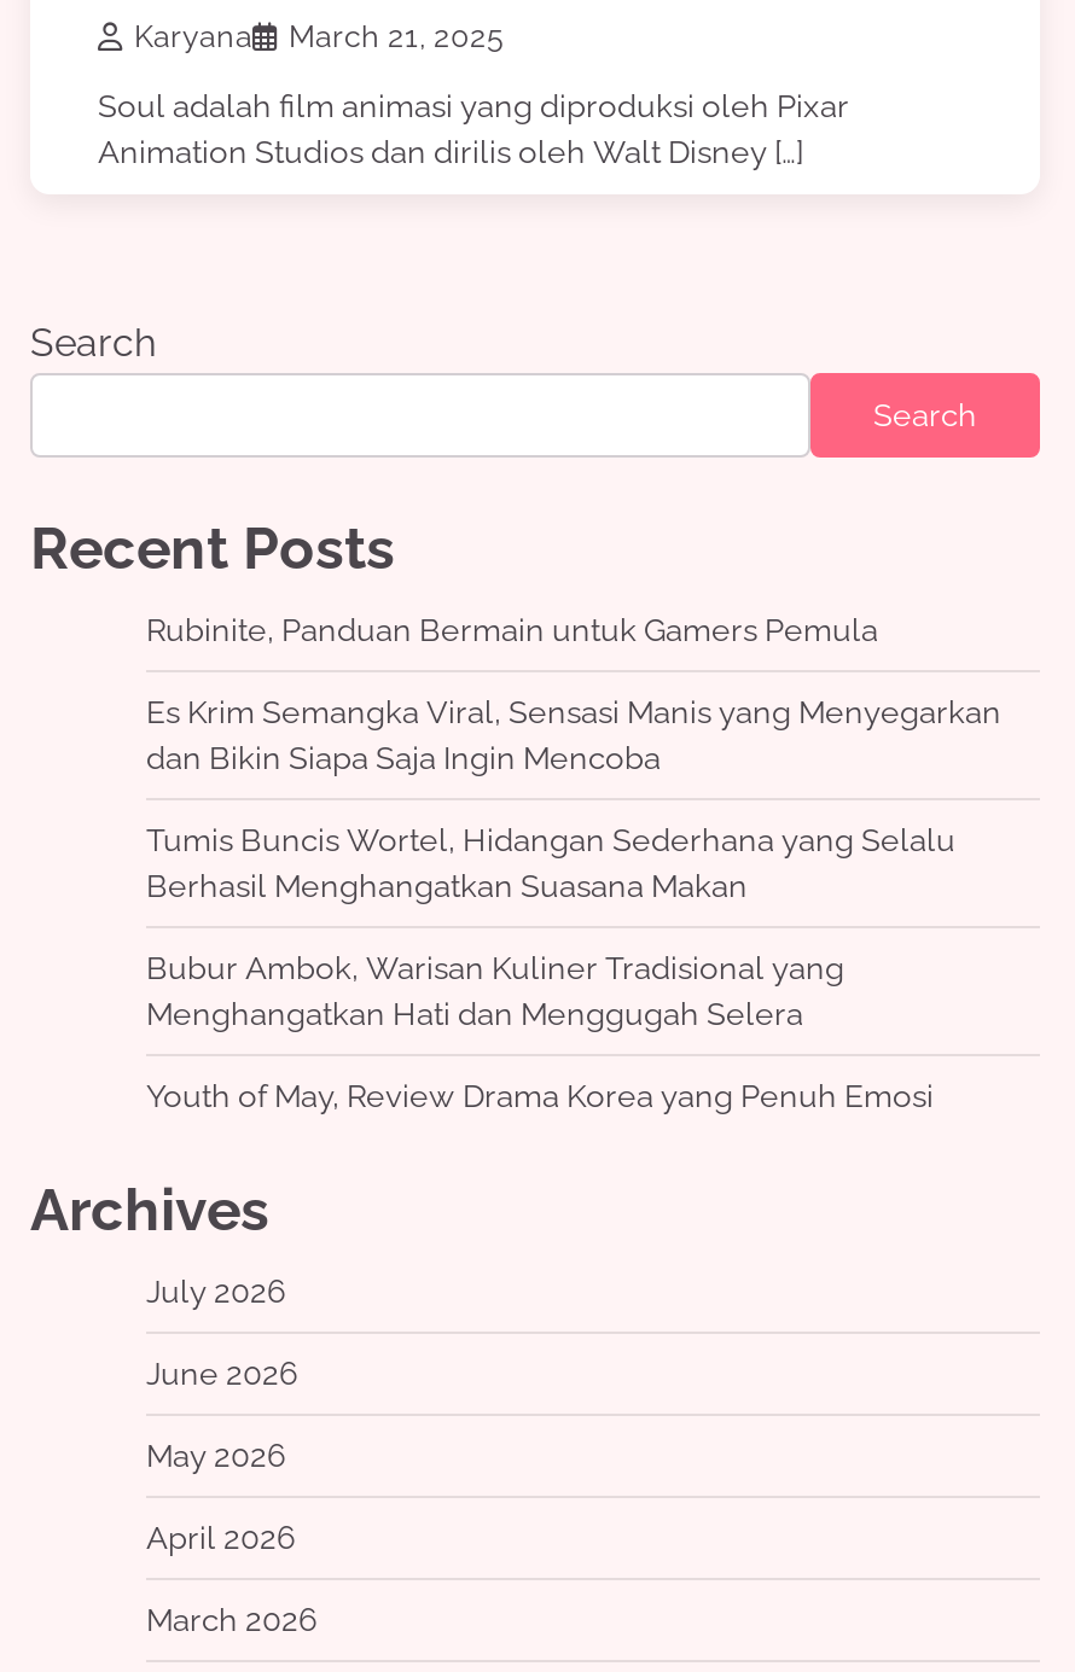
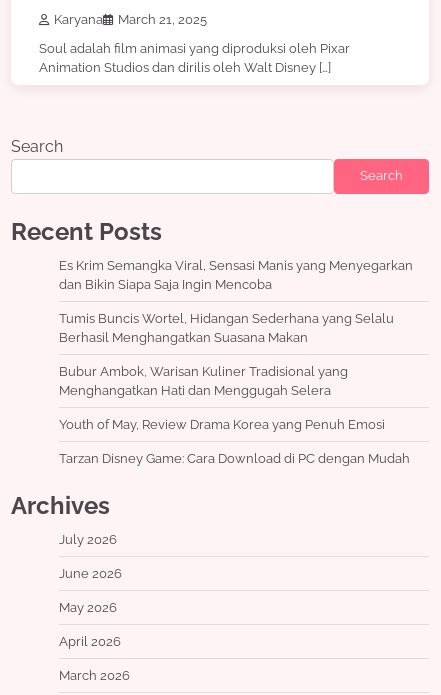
[146,612,878,648] Rubinite, Panduan Bermain untuk Gamers Pemula -> none
moved [146,694,1001,1114] -> [59,258,413,432]: Es Krim Semangka Viral, Sensasi Manis yang Menyegarkan | dan Bikin Siapa Saja Ingin Mencoba | Tumis Buncis Wortel, Hidangan Sederhana yang Selalu | Berhasil Menghangatkan Suasana Makan | Bubur Ambok, Warisan Kuliner Tradisional yang | Menghangatkan Hati dan Menggugah Selera | Youth of May, Review Drama Korea yang Penuh Emosi
none -> [59,451,410,466] Tarzan Disney Game: Cara Download di PC dengan Mudah

